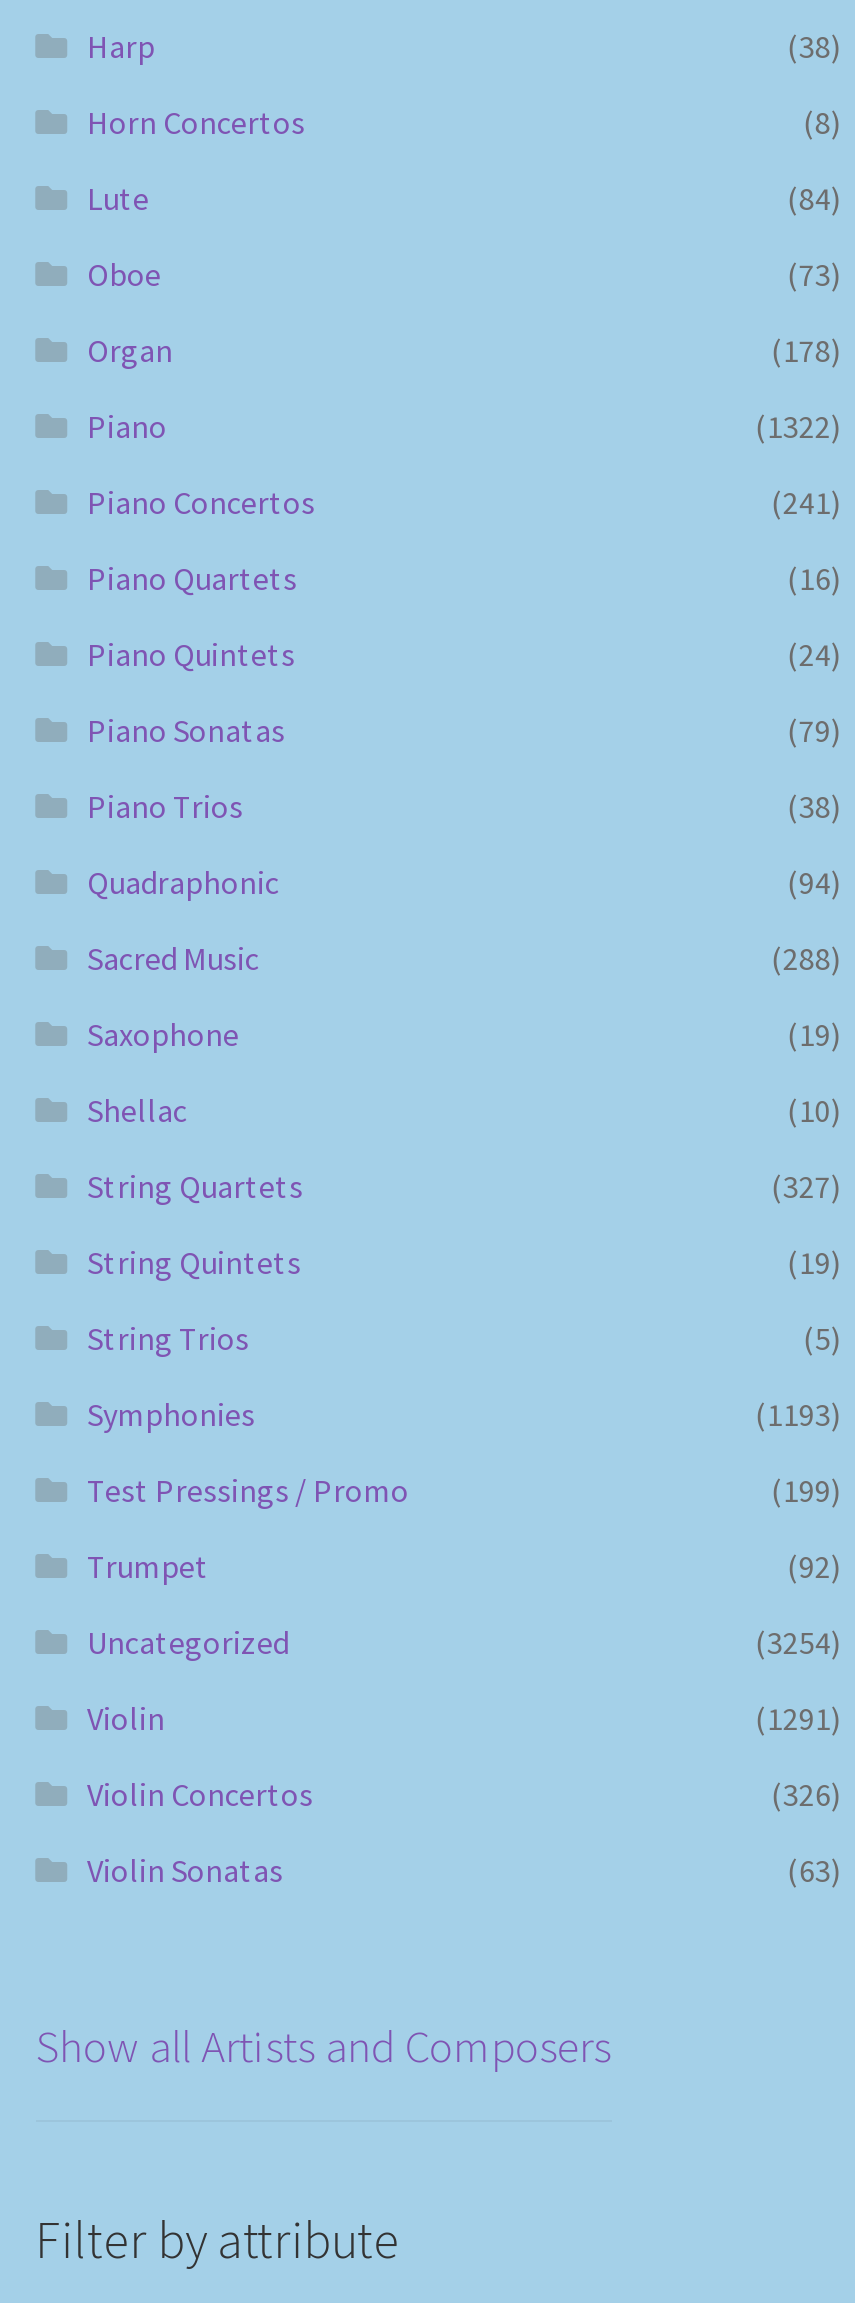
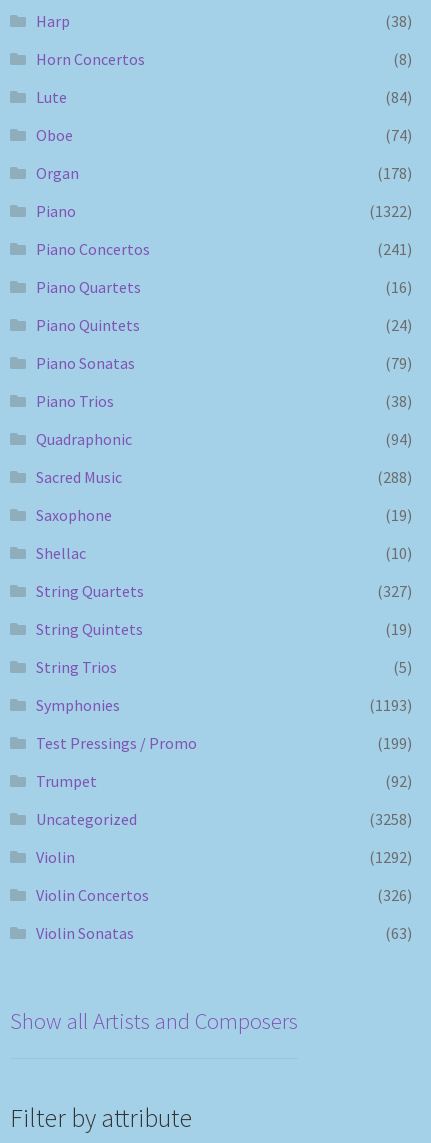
[787,254,841,294] (73) -> [385,125,412,145] (74)
[755,1622,841,1662] (3254) -> [369,809,412,829] (3258)
[755,1698,841,1738] (1291) -> [369,847,412,867] (1292)

